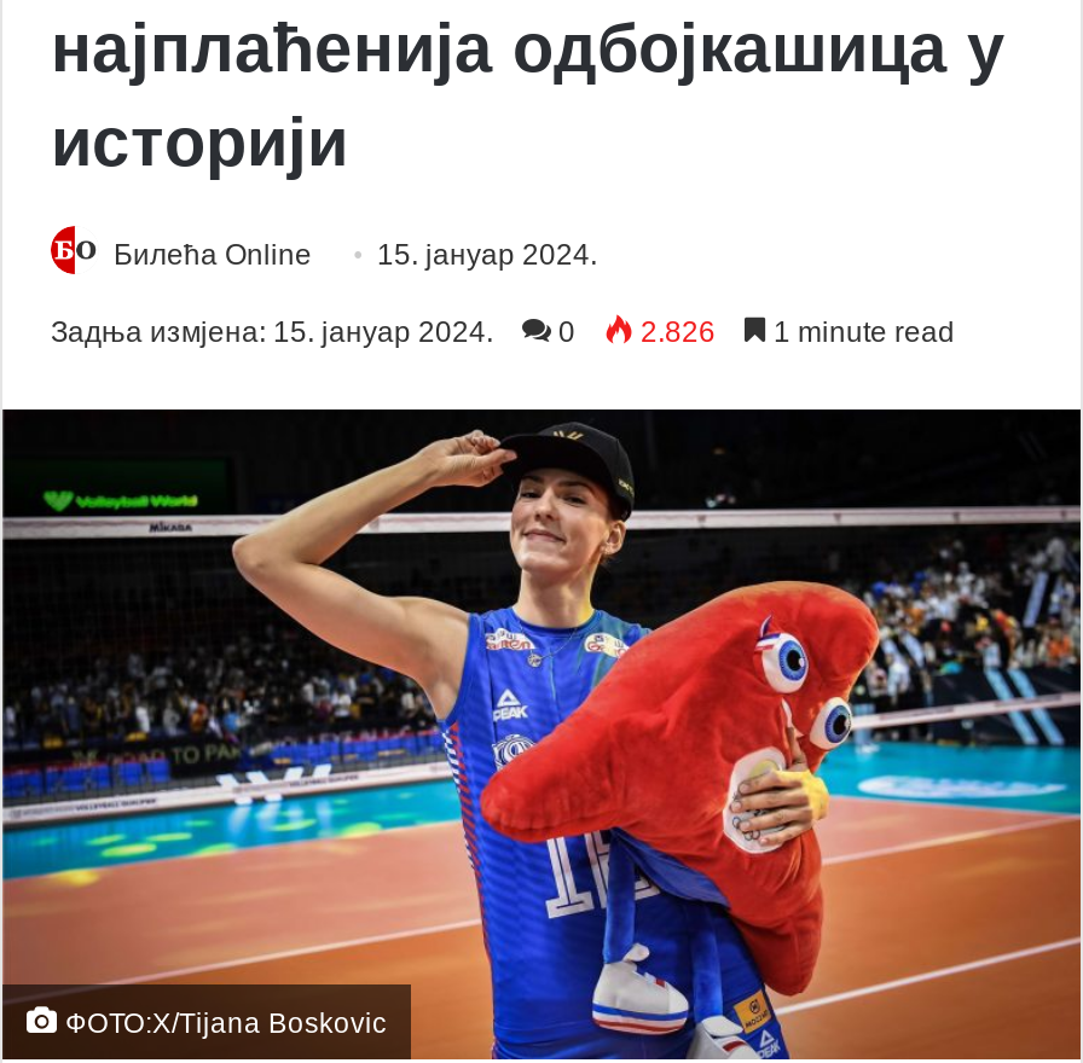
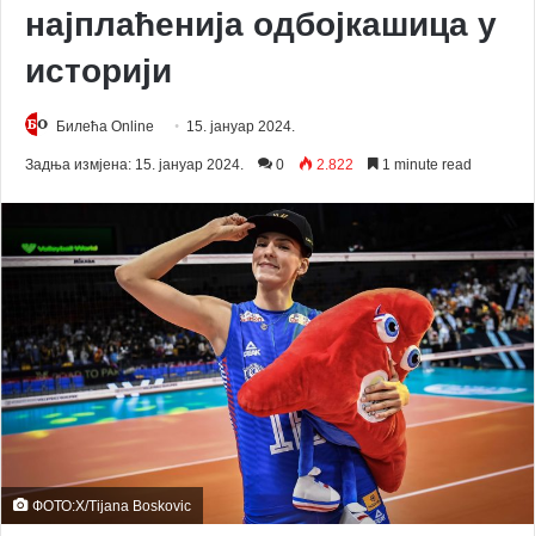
[51,315,955,349] Задња измјена: 15. јануар 2024. 0 2.826 1 minute read -> [25,156,472,173] Задња измјена: 15. јануар 2024. 0 2.822 1 minute read

